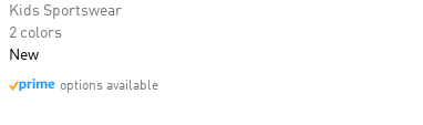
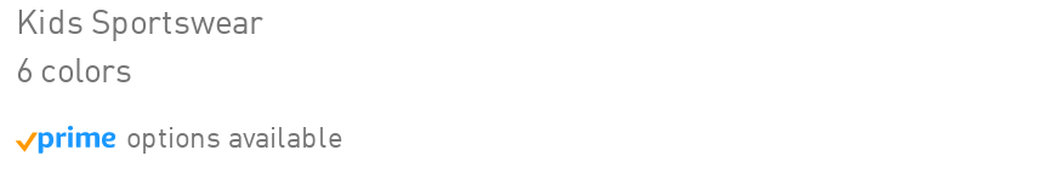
[9,25,62,63] 2 colors | New -> [16,56,132,90] 6 colors

